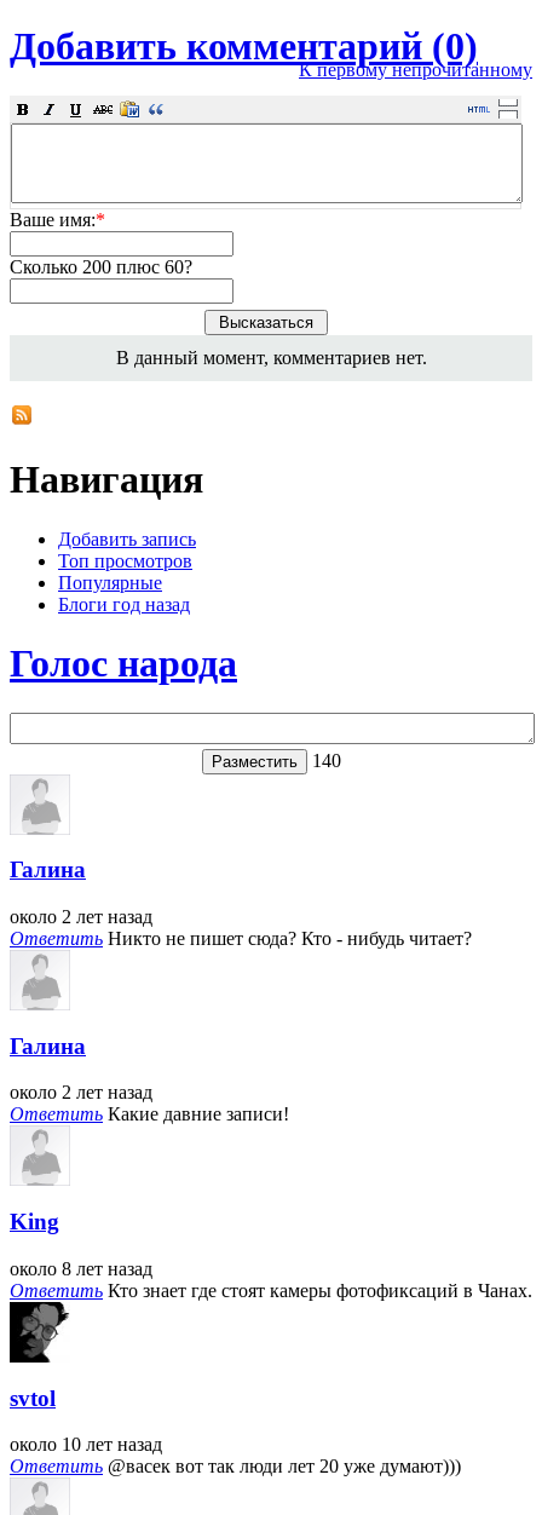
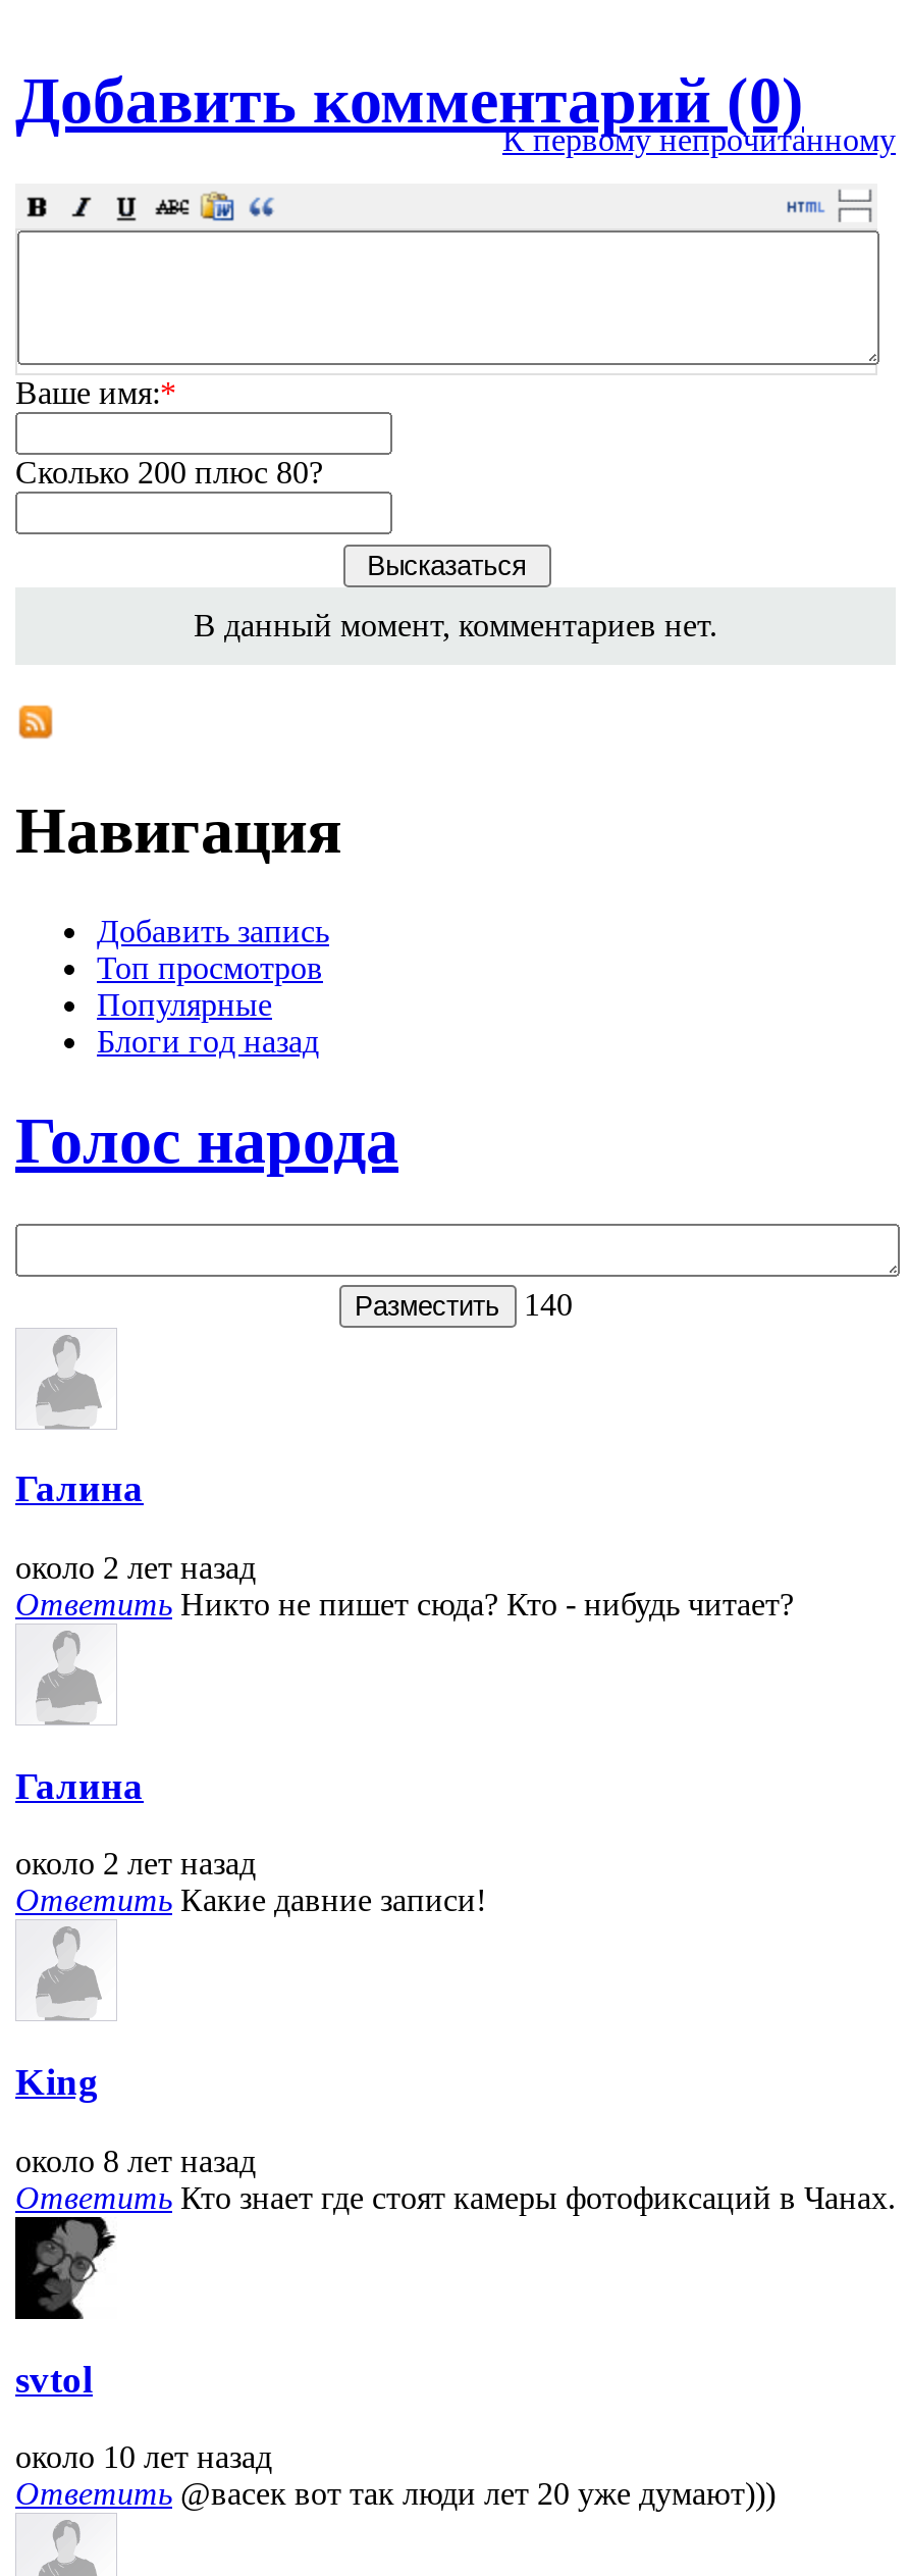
[10,256,192,277] Сколько 200 плюс 60? -> [15,454,323,489] Сколько 200 плюс 80?

